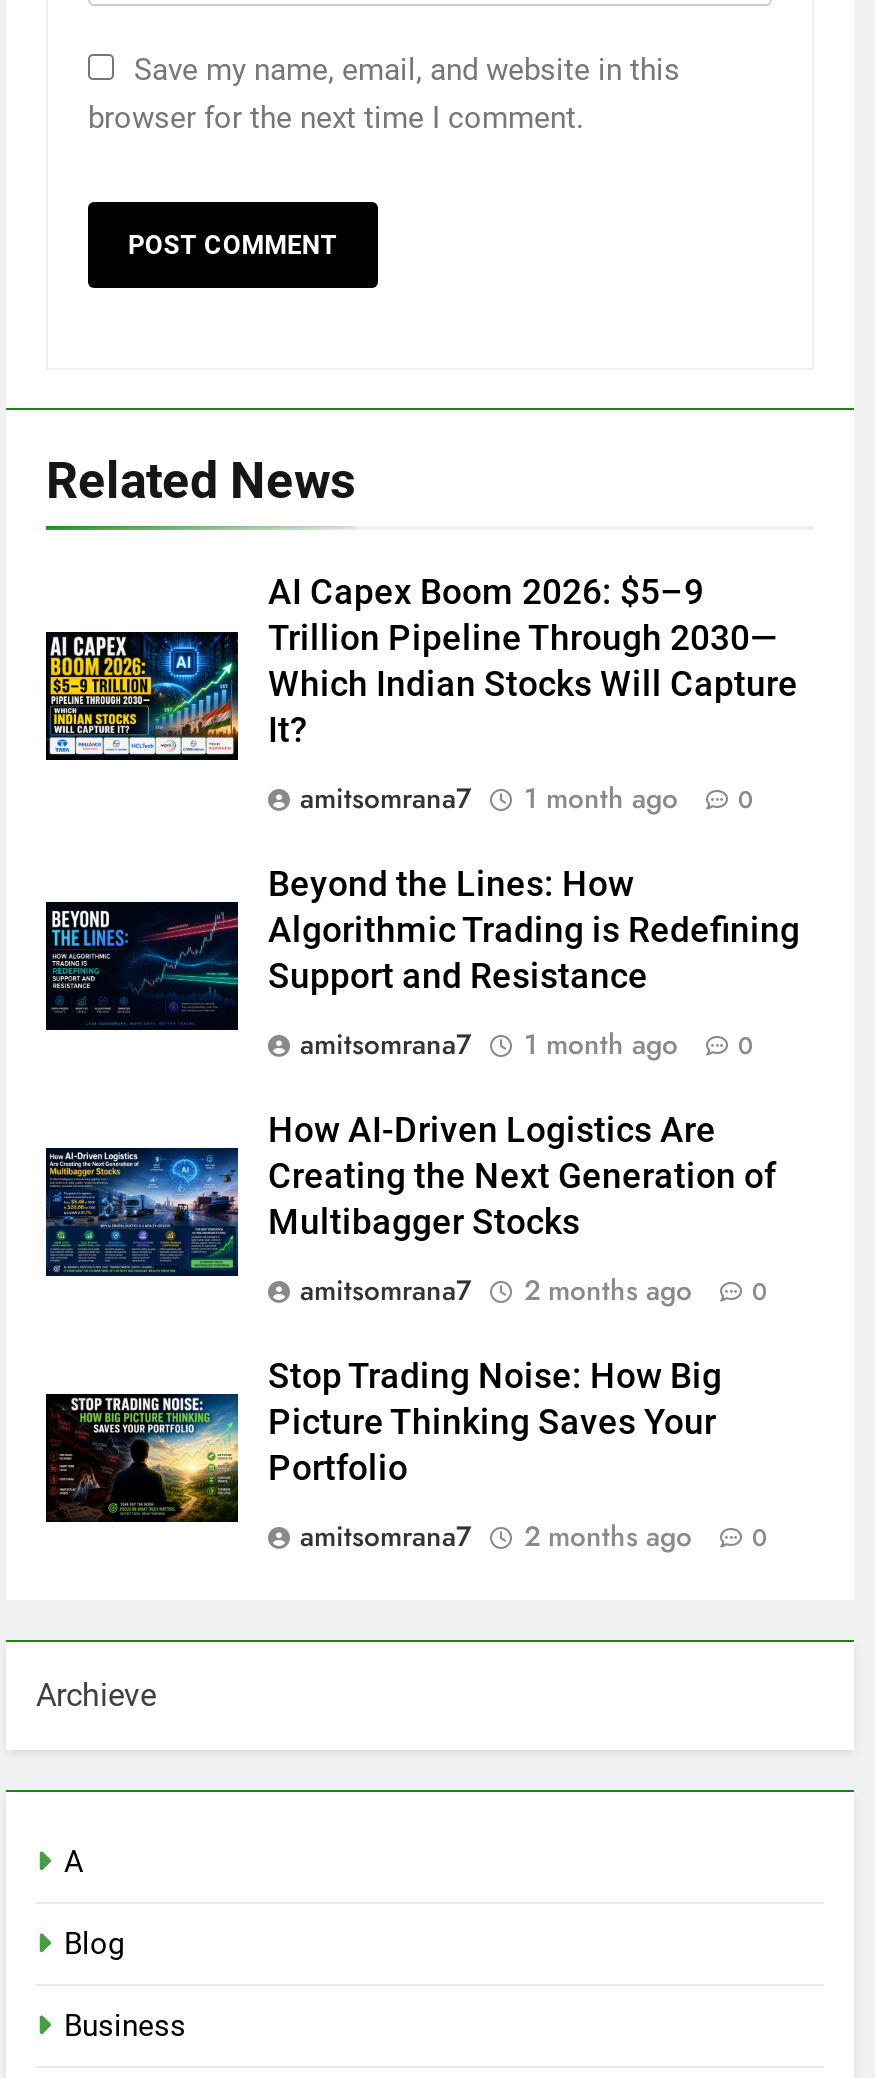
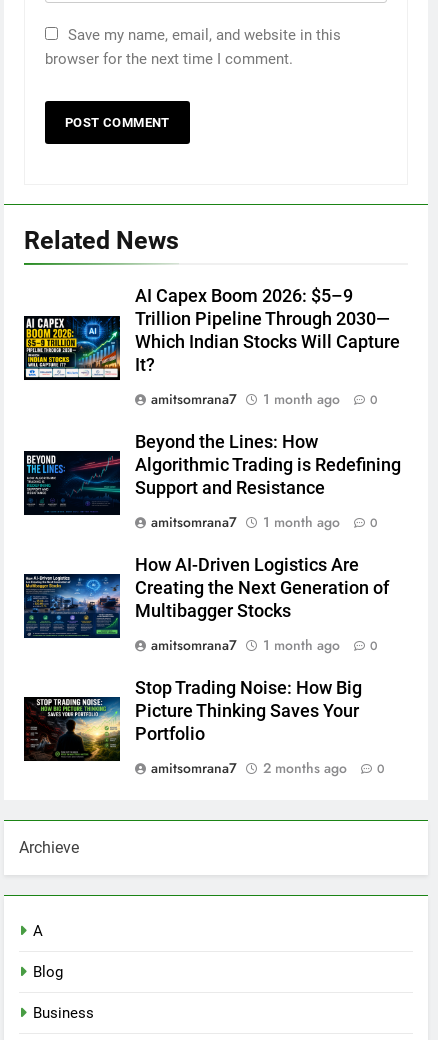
[300,1270,768,1310] amitsomrana7 2 months ago 0 -> [151,635,378,655] amitsomrana7 1 month ago 0

